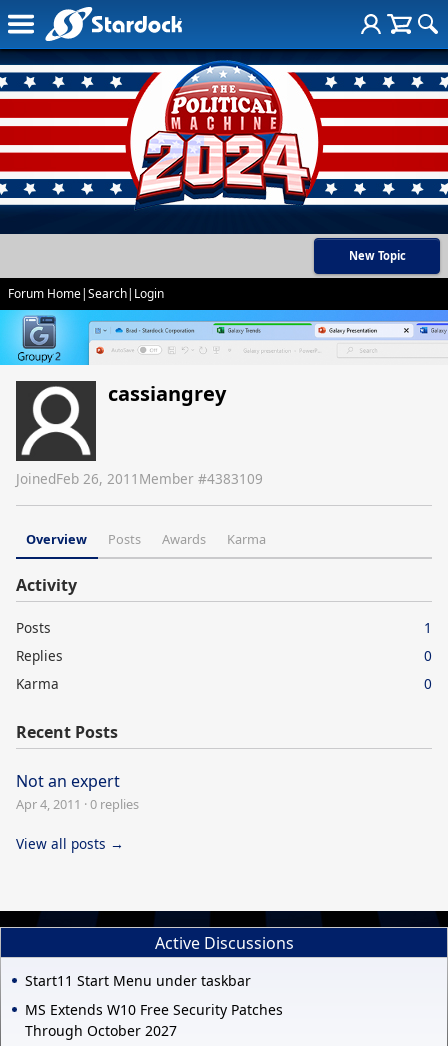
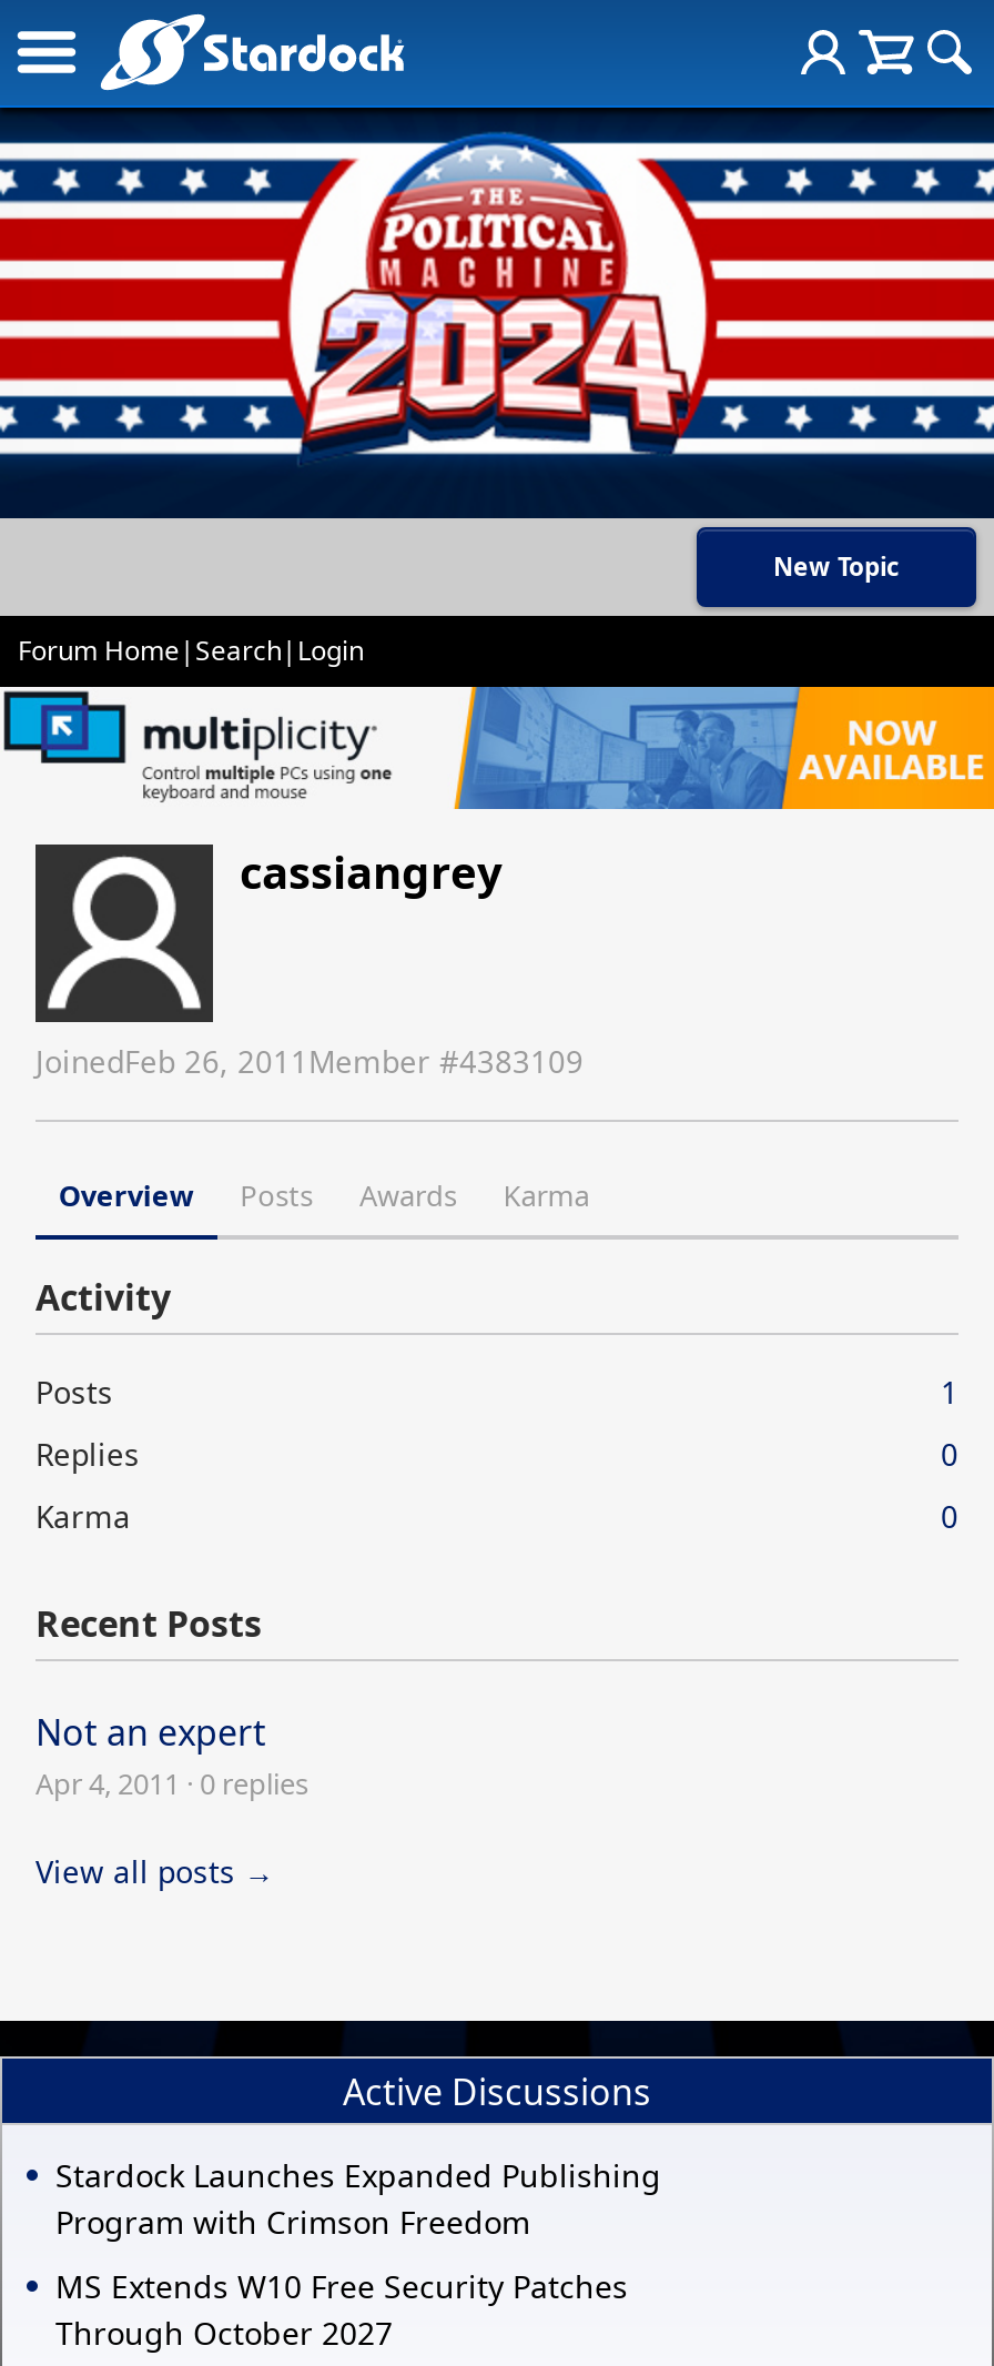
[3,309,445,366] [image] -> [7,685,987,811] [image]
[25,971,251,990] Start11 Start Menu under taskbar -> [55,2154,661,2243] Stardock Launches Expanded Publishing | Program with Crimson Freedom

